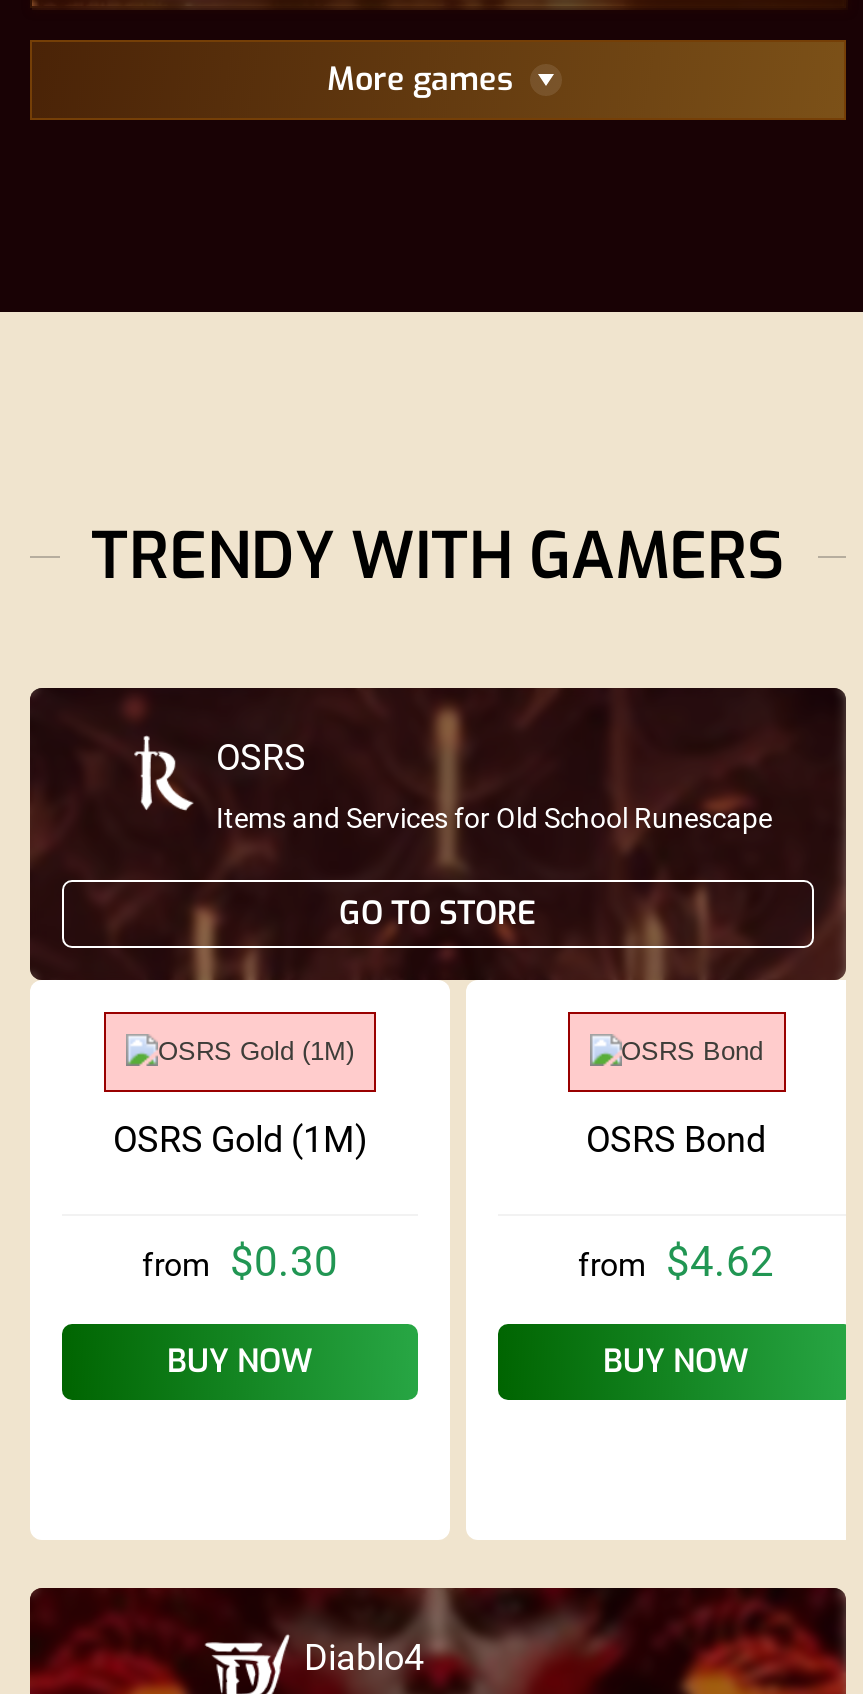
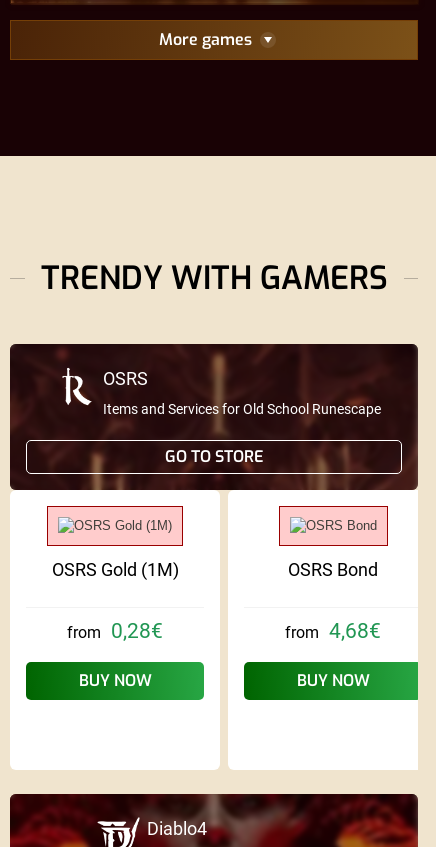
[142,1238,338,1286] from $0.30 -> [67,619,163,643] from 0,28€
[578,1238,774,1286] from $4.62 -> [285,619,381,643] from 4,68€

